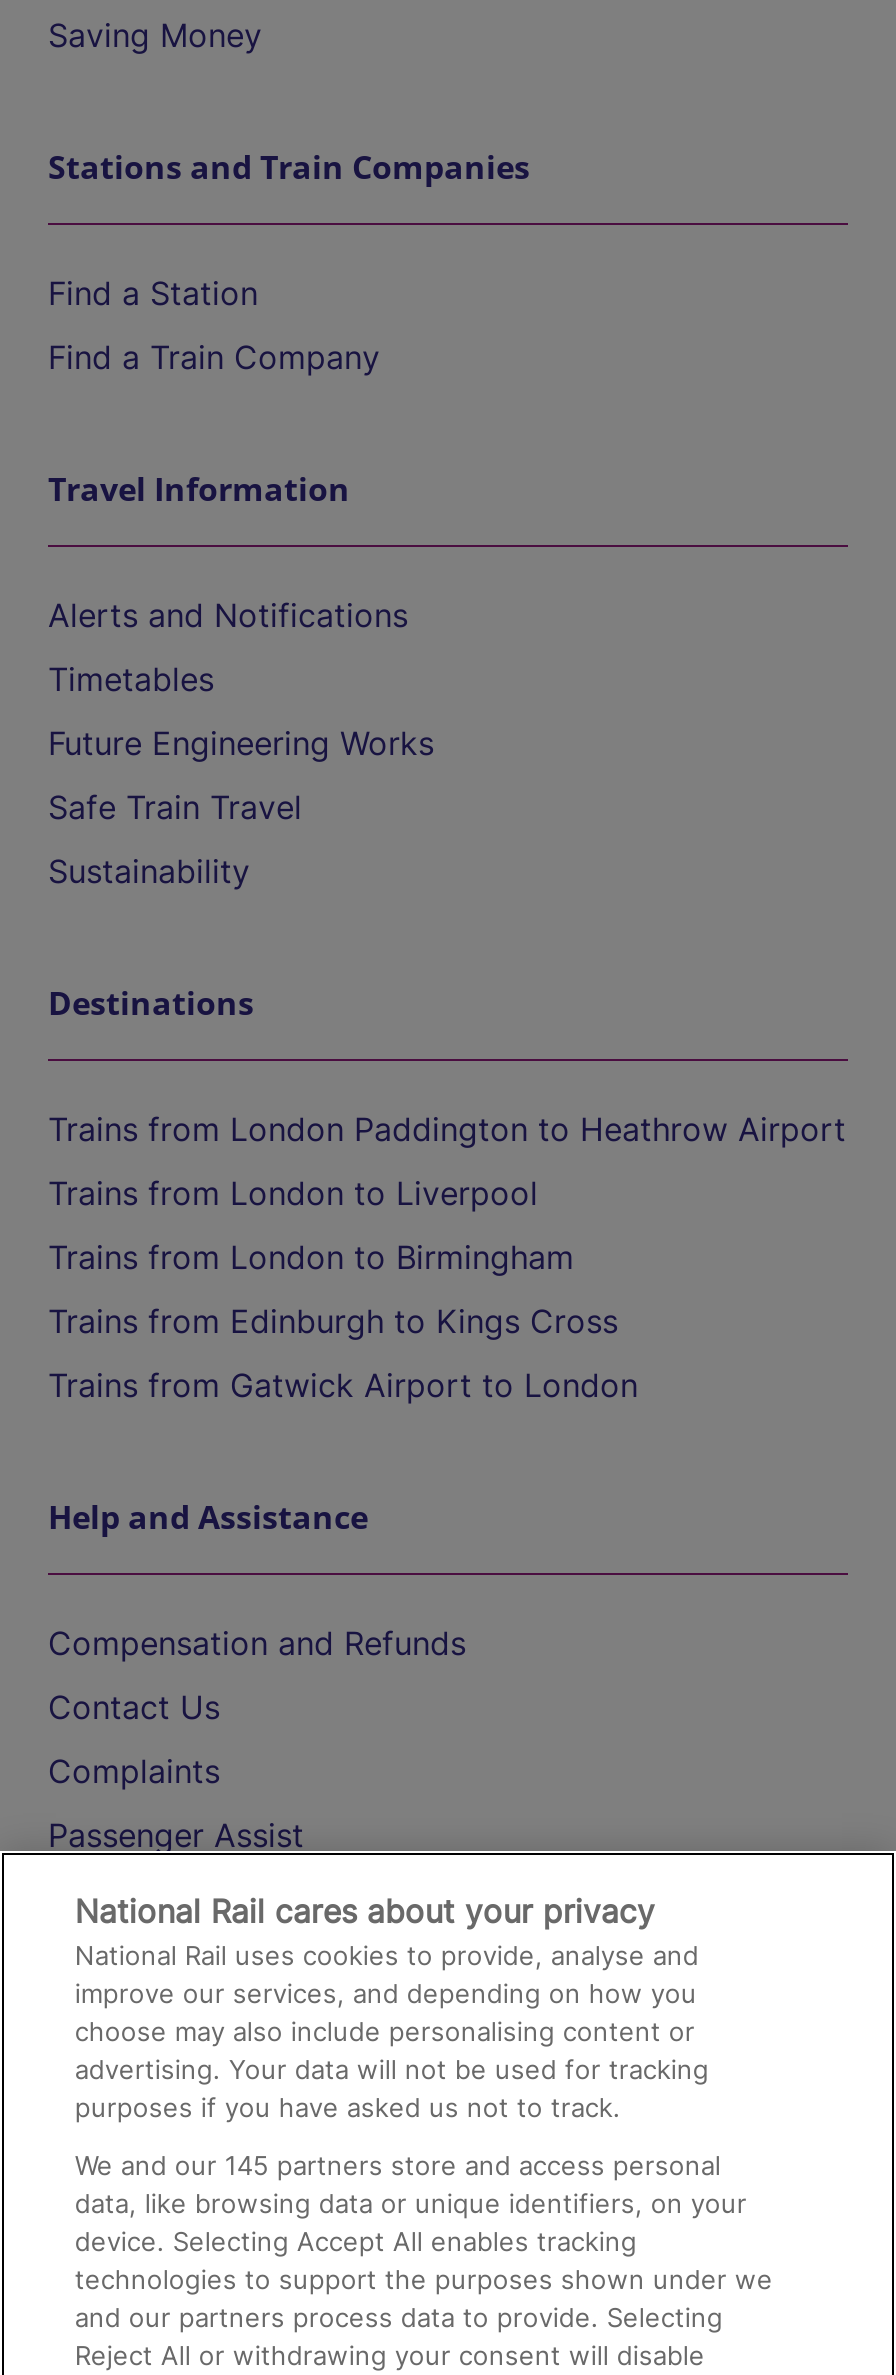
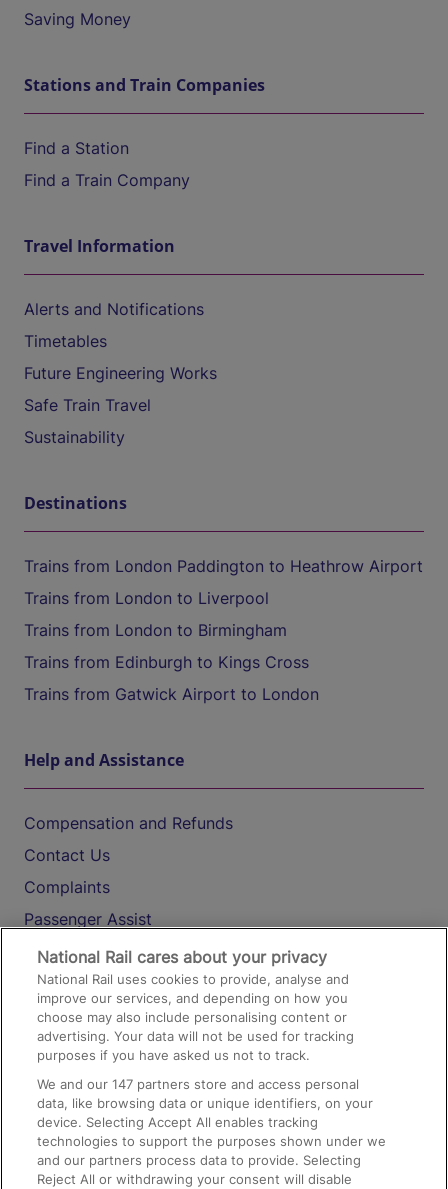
[75,2149,721,2181] We and our 145 partners store and access personal -> [37,1076,359,1092] We and our 147 partners store and access personal

